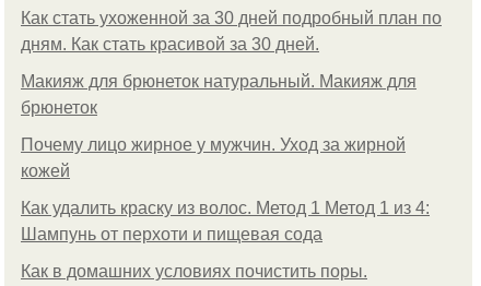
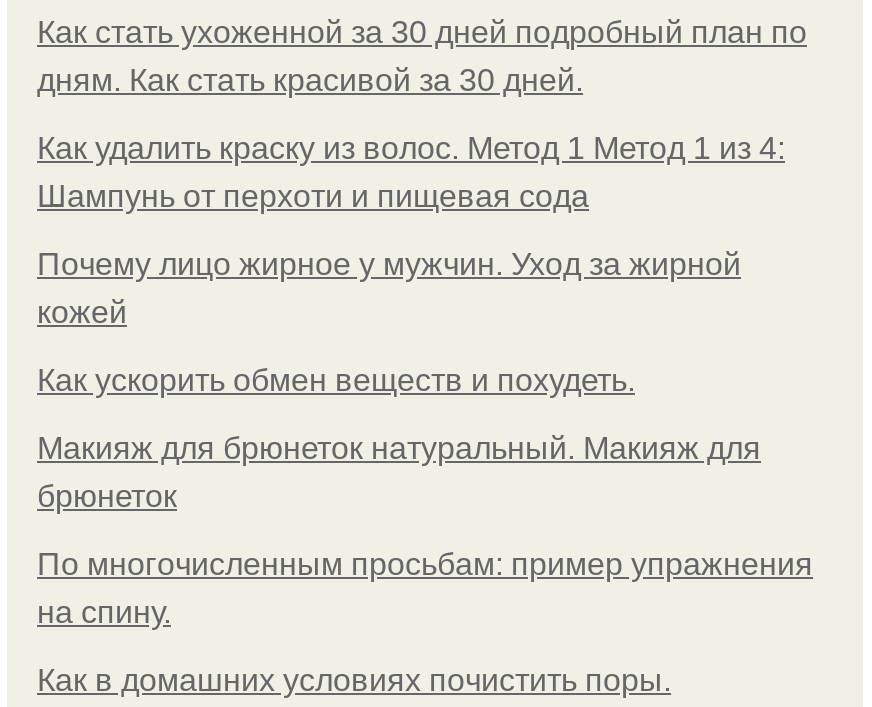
none -> [37,364,635,398] Как ускорить обмен веществ и похудеть.
moved [21,72,417,117] -> [37,432,761,514]: Макияж для брюнеток натуральный. Макияж для | брюнеток
none -> [37,548,813,630] По многочисленным просьбам: пример упражнения | на спину.
moved [21,136,430,244] -> [37,132,785,330]: Почему лицо жирное у мужчин. Уход за жирной | кожей | Как удалить краску из волос. Метод 1 Метод 1 из 4: | Шампунь от перхоти и пищевая сода

